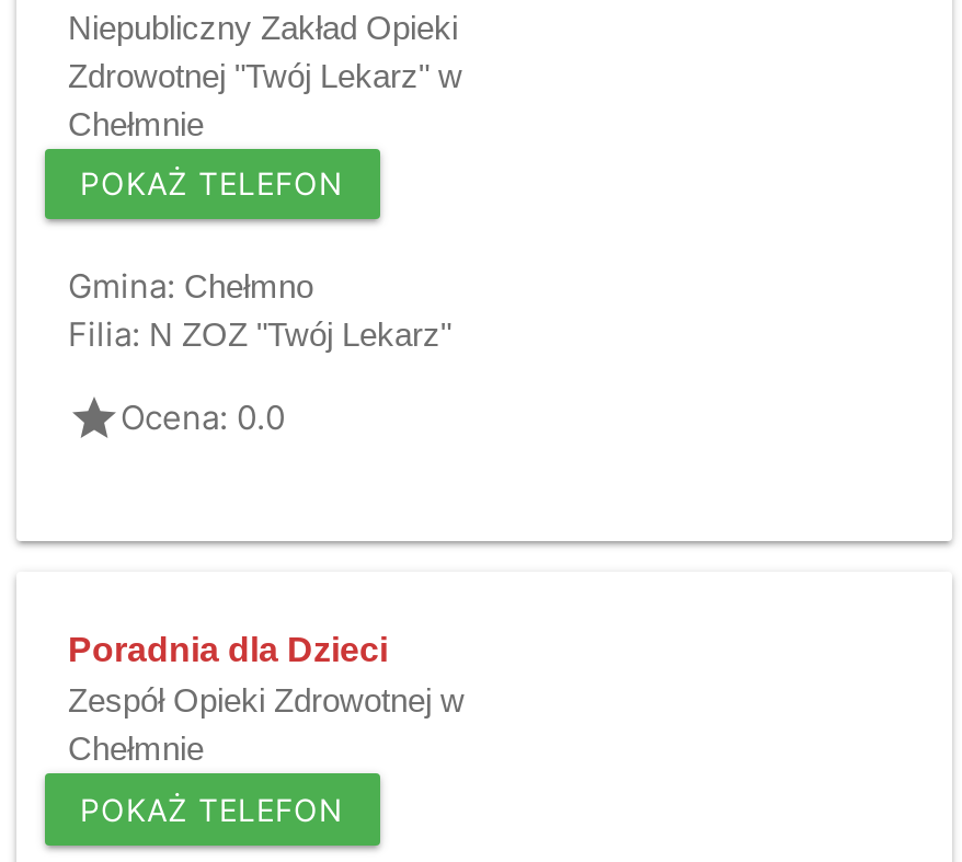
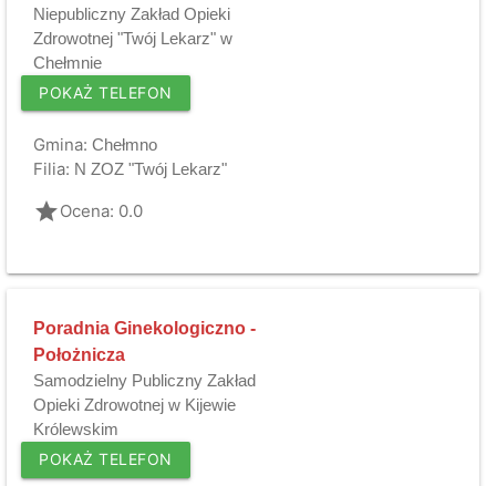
[68,632,465,767] Poradnia dla Dzieci | Zespół Opieki Zdrowotnej w | Chełmnie -> [33,319,255,439] Poradnia Ginekologiczno - | Położnicza | Samodzielny Publiczny Zakład | Opieki Zdrowotnej w Kijewie | Królewskim

